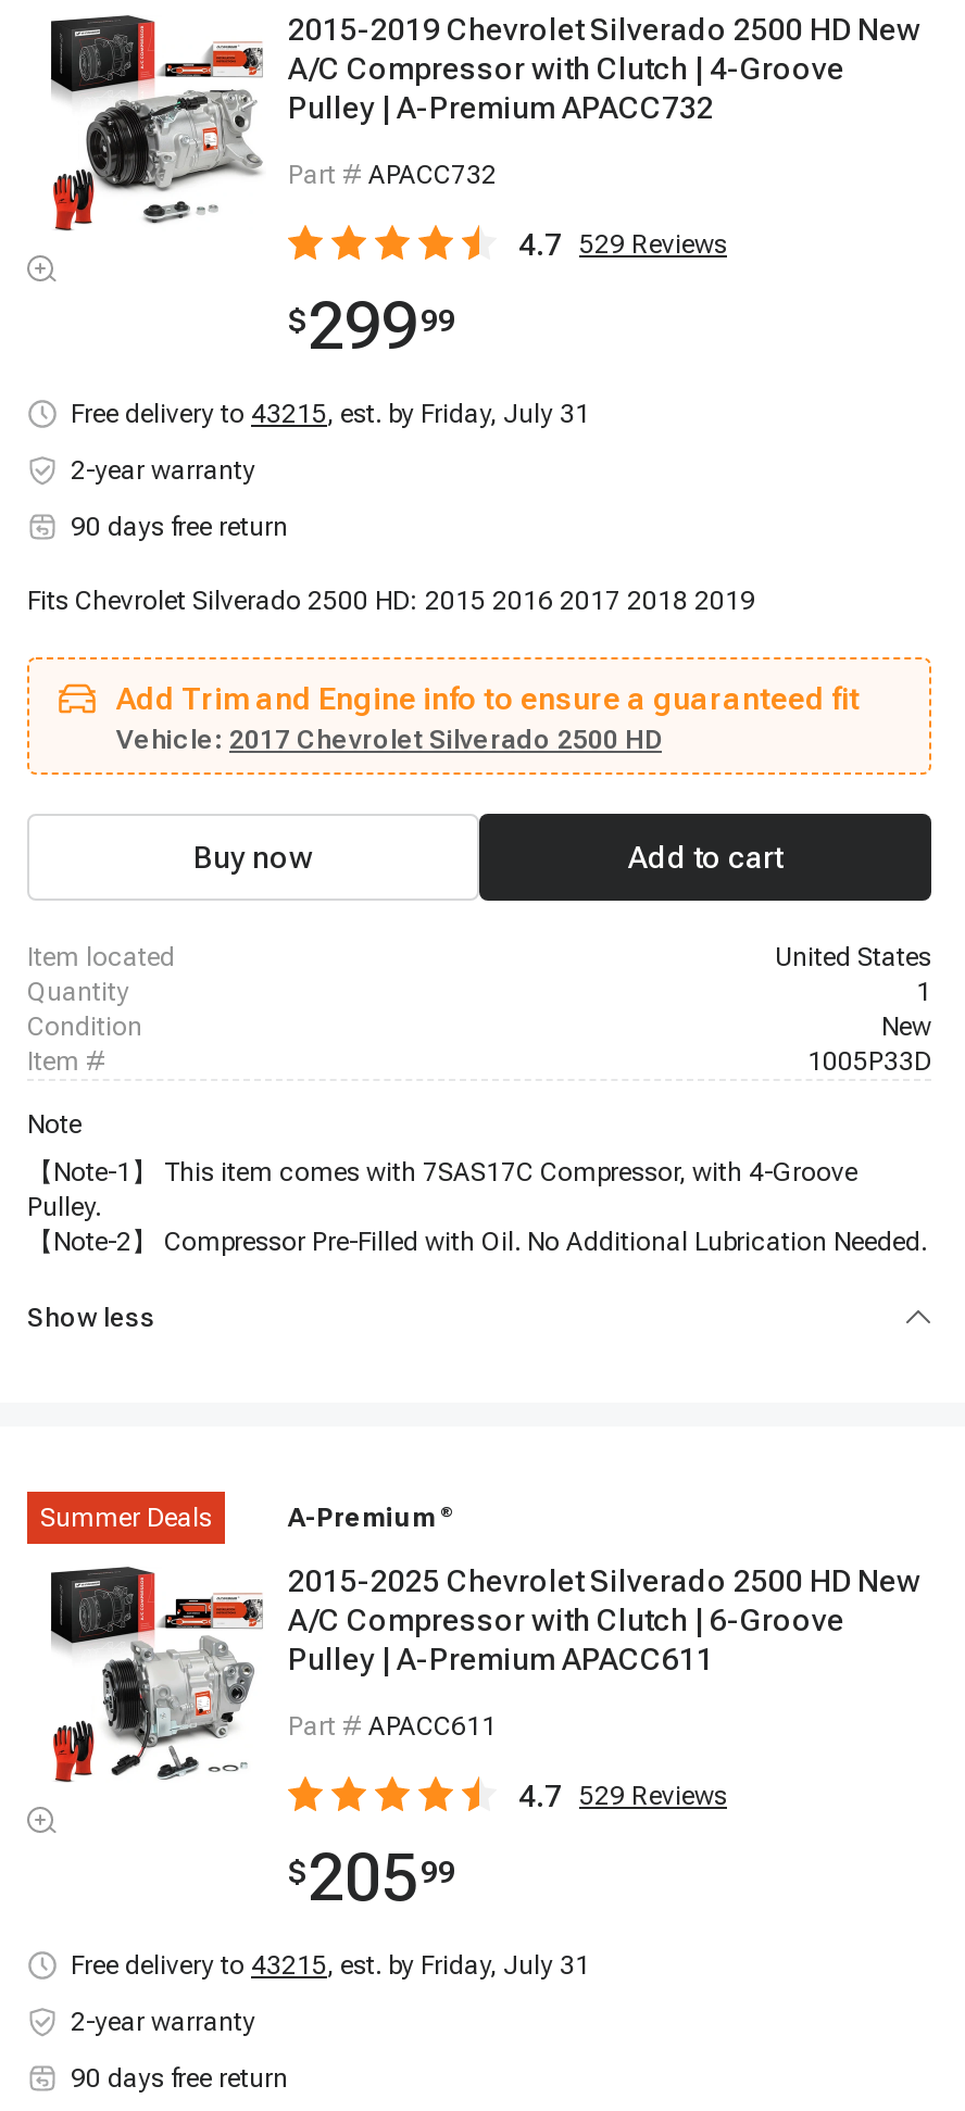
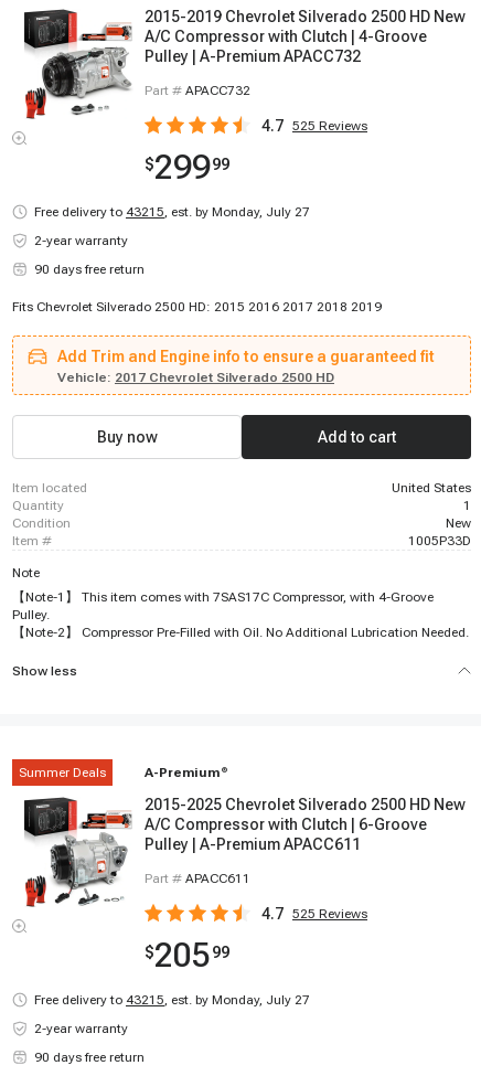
[518,227,727,262] 4.7 529 Reviews -> [261,117,367,135] 4.7 525 Reviews
[71,399,590,429] Free delivery to 43215, est. by Friday, July 31 -> [34,204,310,220] Free delivery to 43215, est. by Monday, July 27
[518,1779,727,1813] 4.7 529 Reviews -> [261,905,367,923] 4.7 525 Reviews
[71,1950,590,1981] Free delivery to 43215, est. by Friday, July 31 -> [34,992,310,1008] Free delivery to 43215, est. by Monday, July 27

